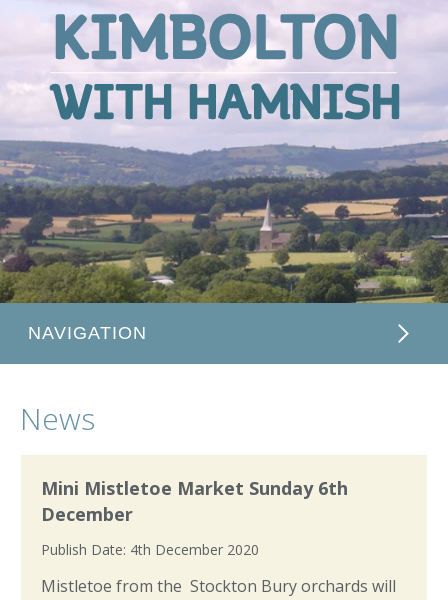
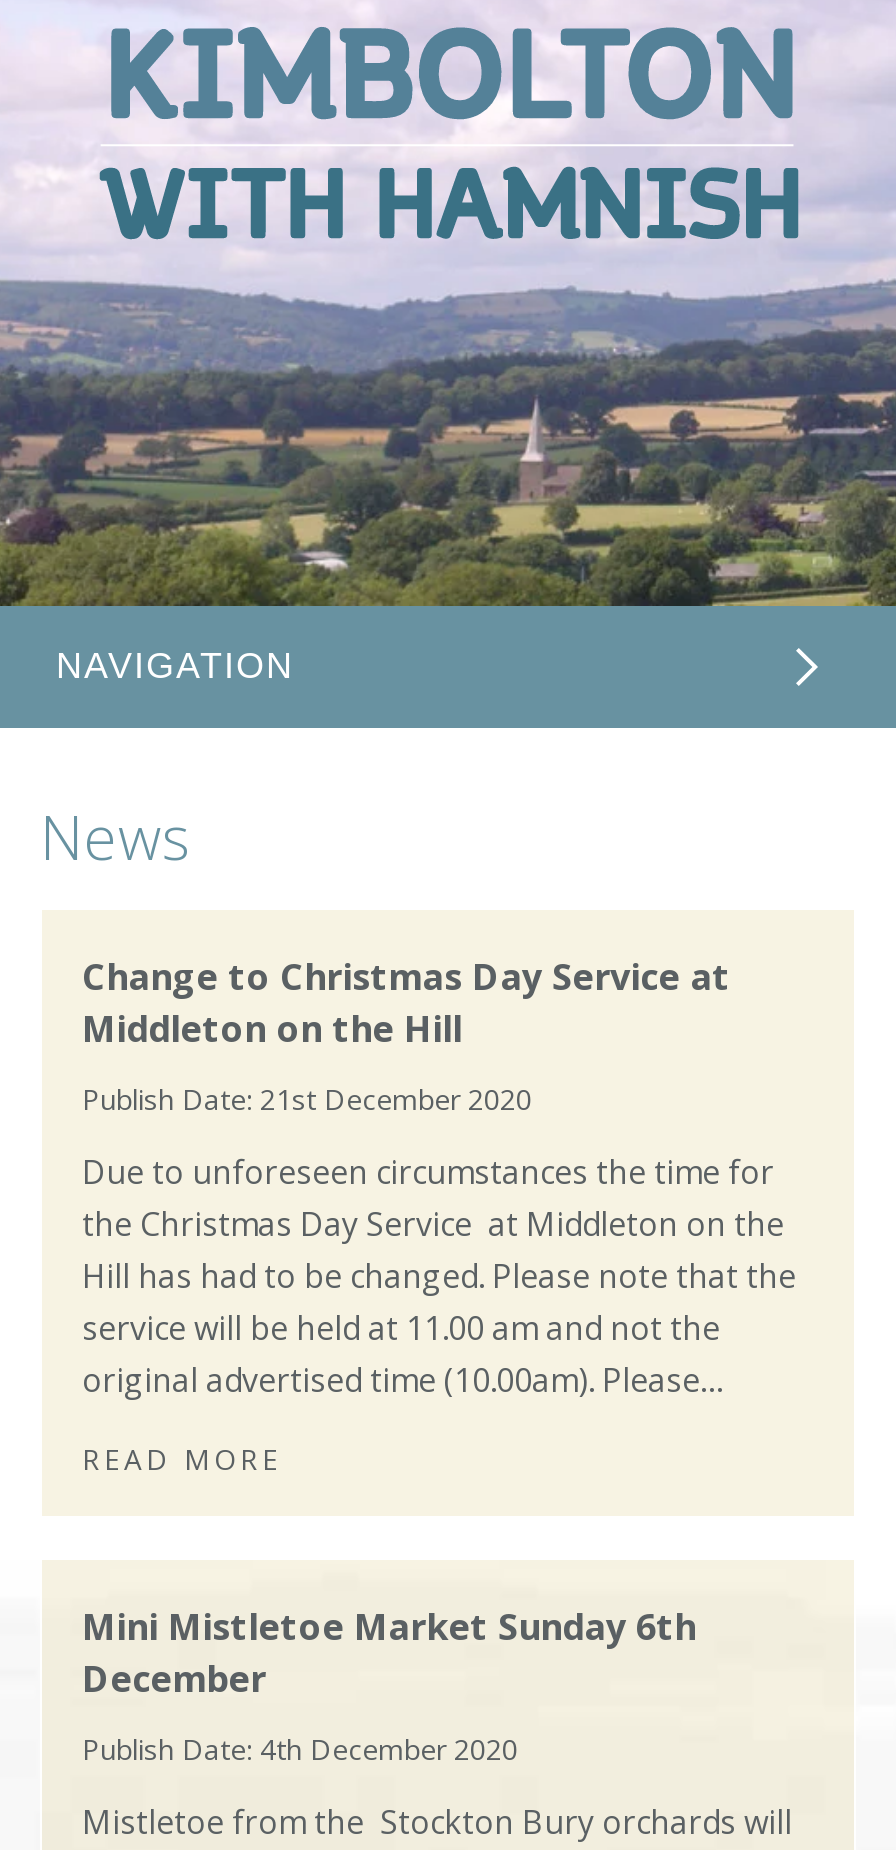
none -> [82,952,796,1478] Change to Christmas Day Service at | Middleton on the Hill | 21st December 2020 | Due to unforeseen circumstances the time for | the Christmas Day Service at Middleton on the | Hill has had to be changed. Please note that the | service will be held at 11.00 am and not the | original advertised time (10.00am). Please… | READ MORE

